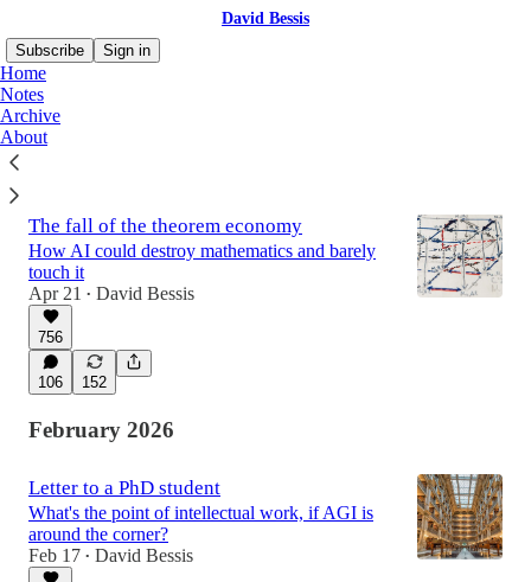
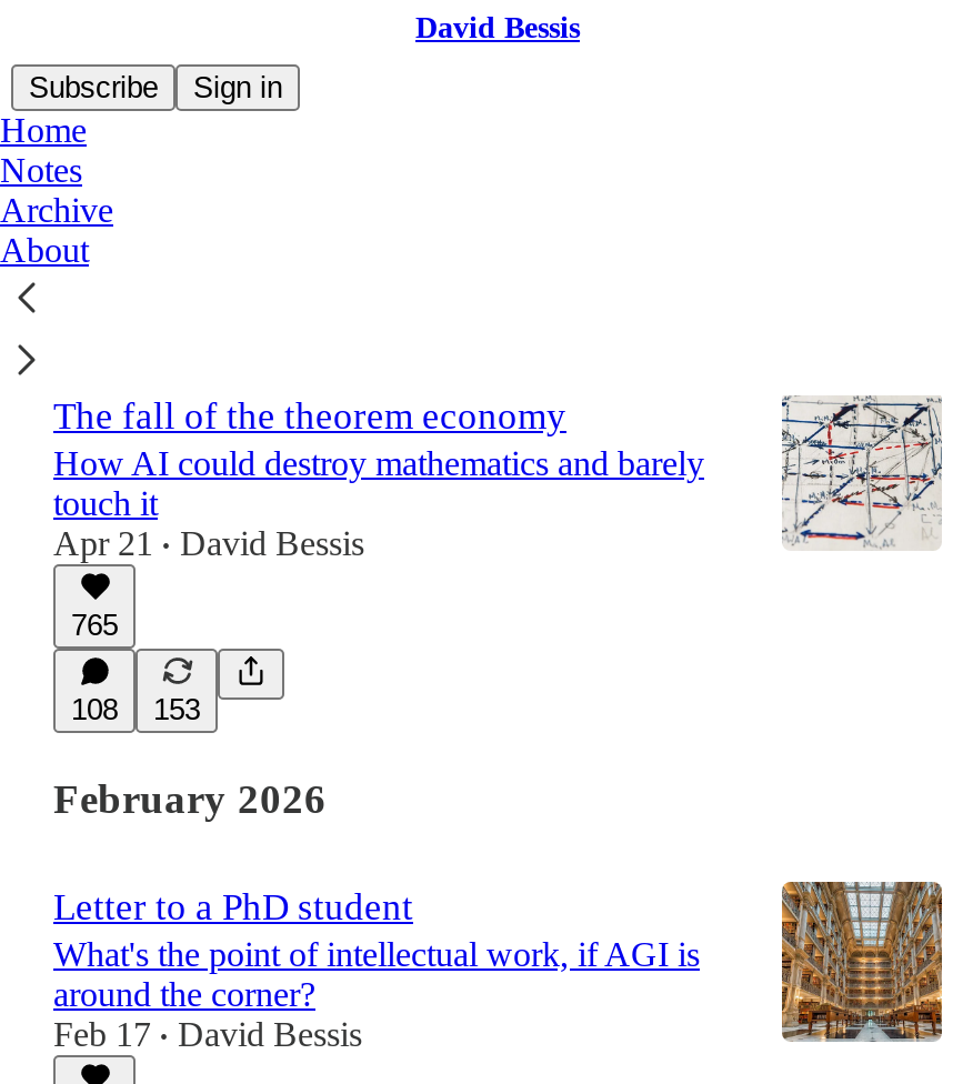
[38,328,63,346] 756 -> [71,609,118,642] 765
[38,373,63,391] 106 -> [71,693,118,726] 108
[82,373,107,391] 152 -> [153,693,200,726] 153

